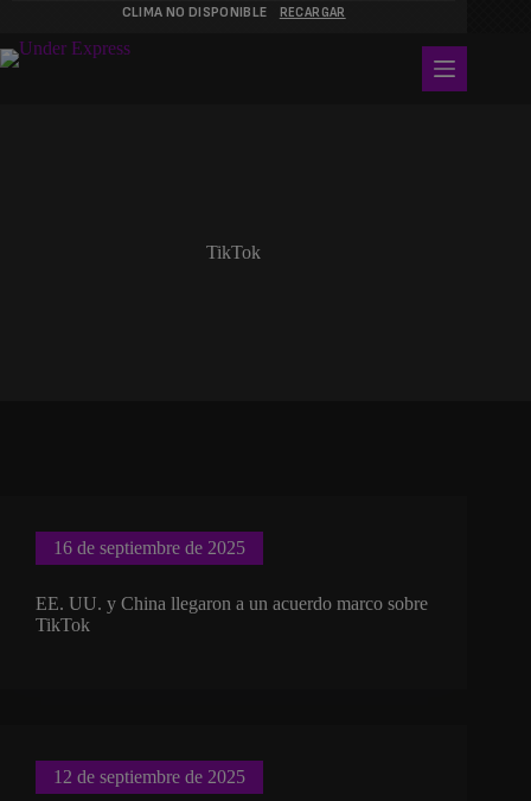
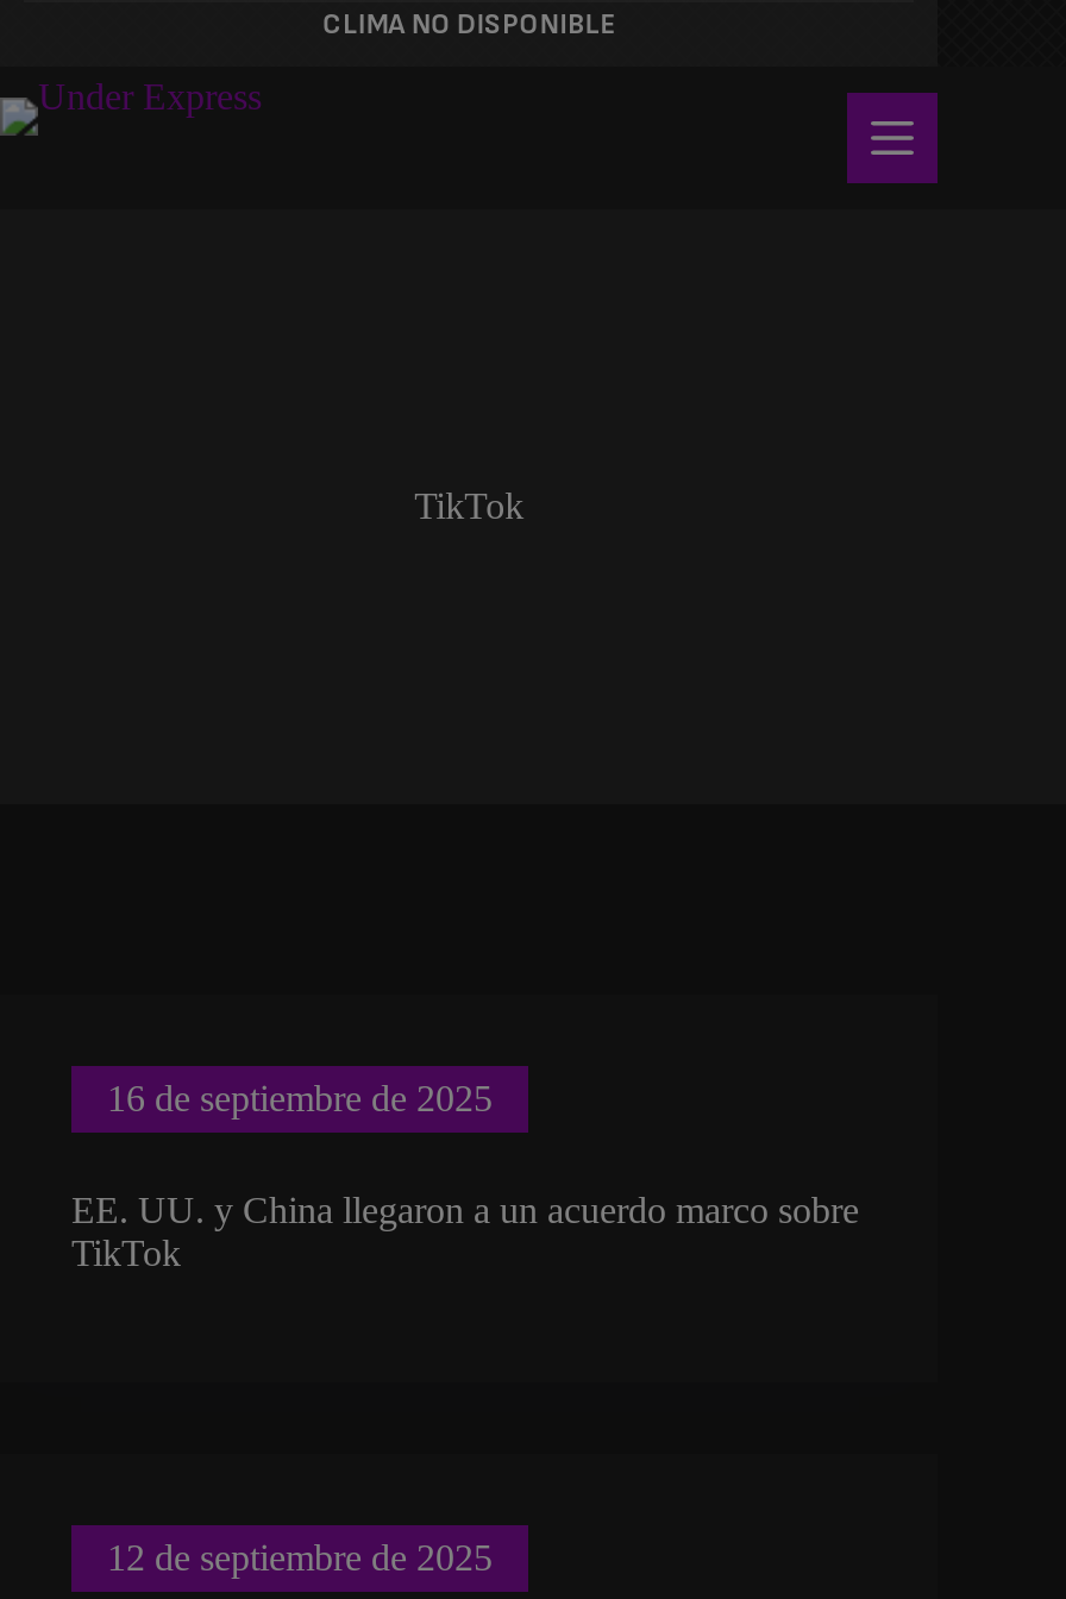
[279,5,346,20] RECARGAR -> none

